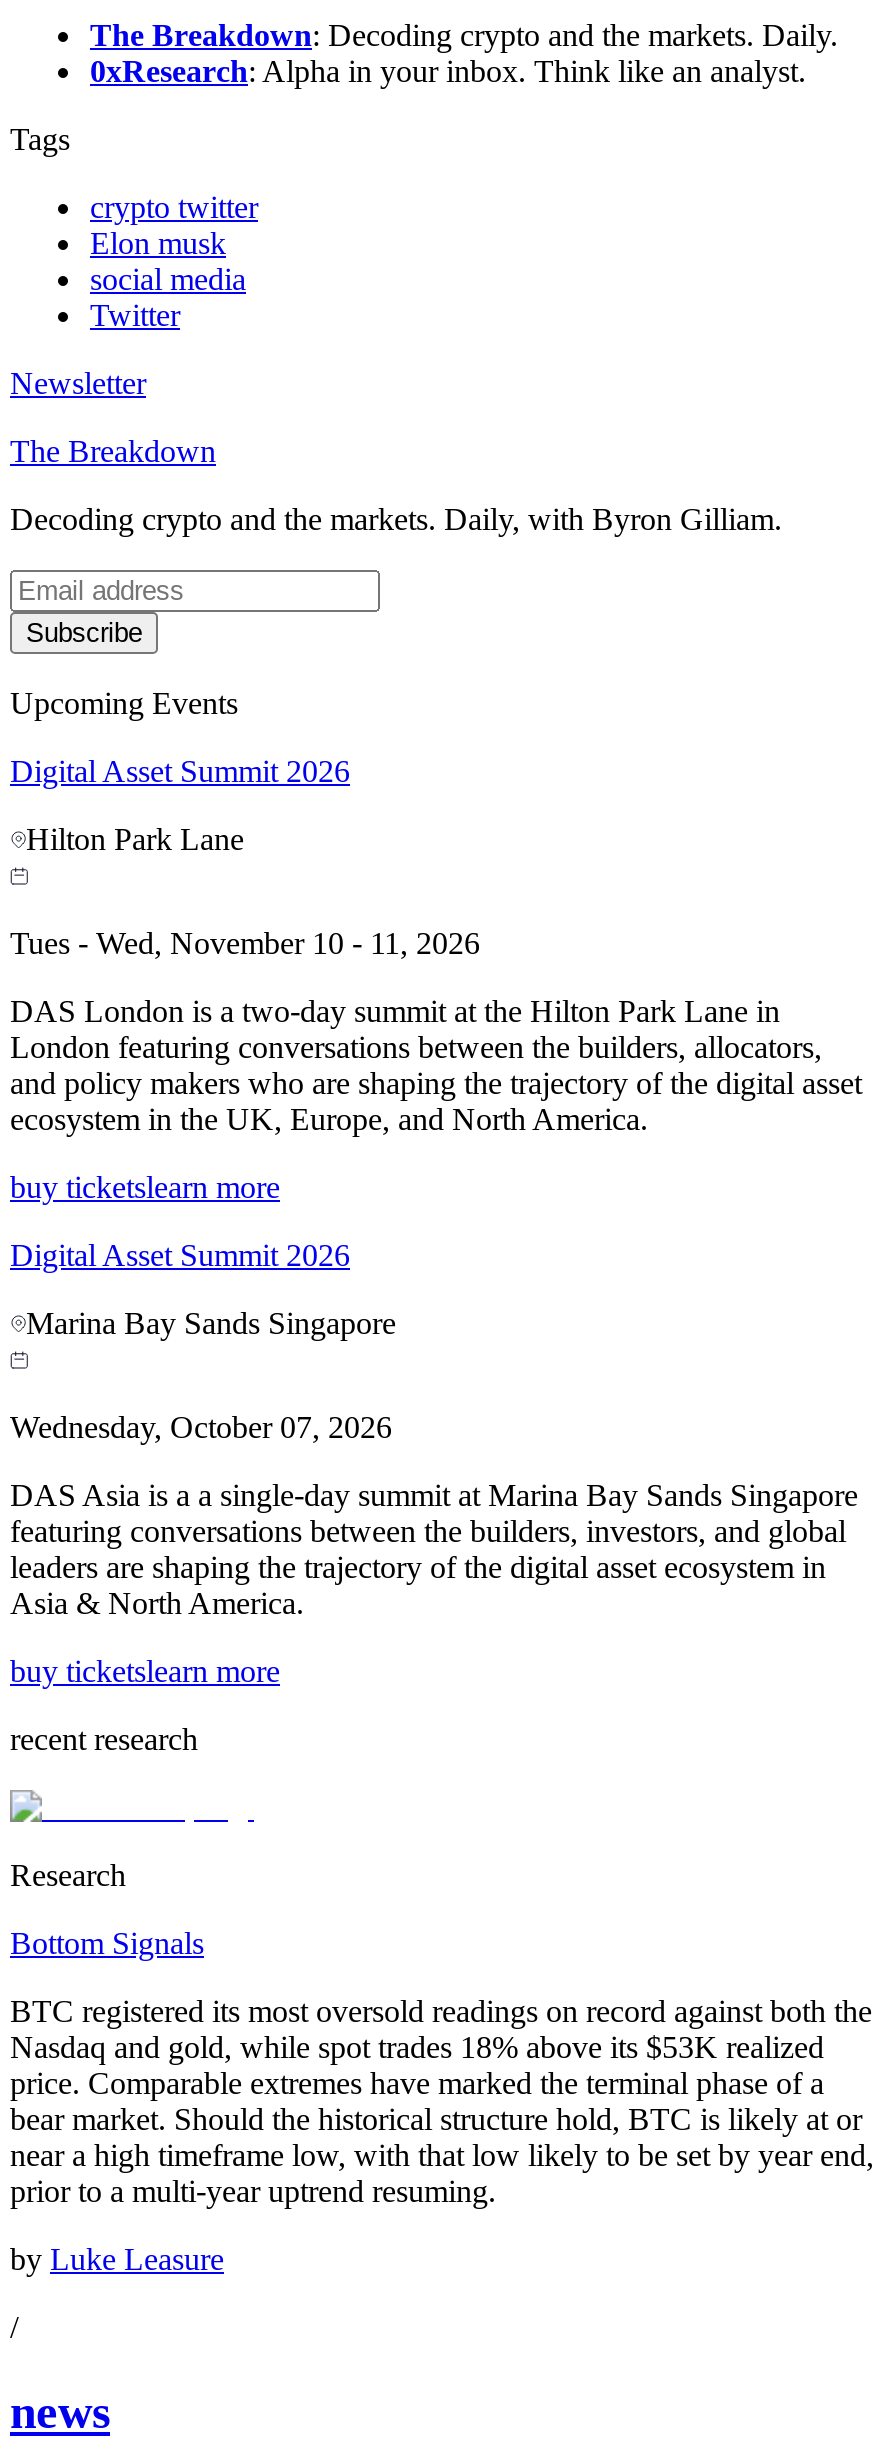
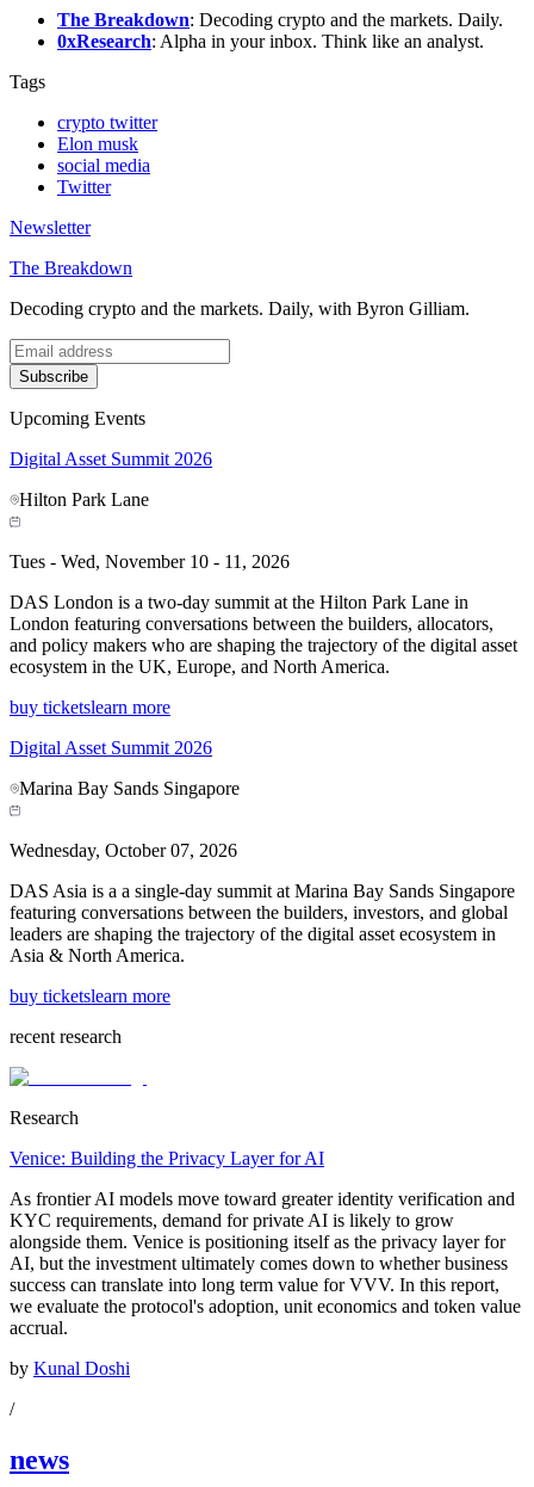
[10,1927,204,1961] Bottom Signals -> [10,1149,324,1169] Venice: Building the Privacy Layer for AI
[10,1995,874,2209] BTC registered its most oversold readings on record against both the | Nasdaq and gold, while spot trades 18% above its $53K realized | price. Comparable extremes have marked the terminal phase of a | bear market. Should the historical structure hold, BTC is likely at or | near a high timeframe low, with that low likely to be set by year end, | prior to a multi-year uptrend resuming. -> [10,1189,521,1338] As frontier AI models move toward greater identity verification and | KYC requirements, demand for private AI is likely to grow | alongside them. Venice is positioning itself as the privacy layer for | AI, but the investment ultimately comes down to whether business | success can translate into long term value for VVV. In this report, | we evaluate the protocol's adoption, unit economics and token value | accrual.
[10,2243,224,2277] by Luke Leasure -> [10,1359,130,1379] by Kunal Doshi

